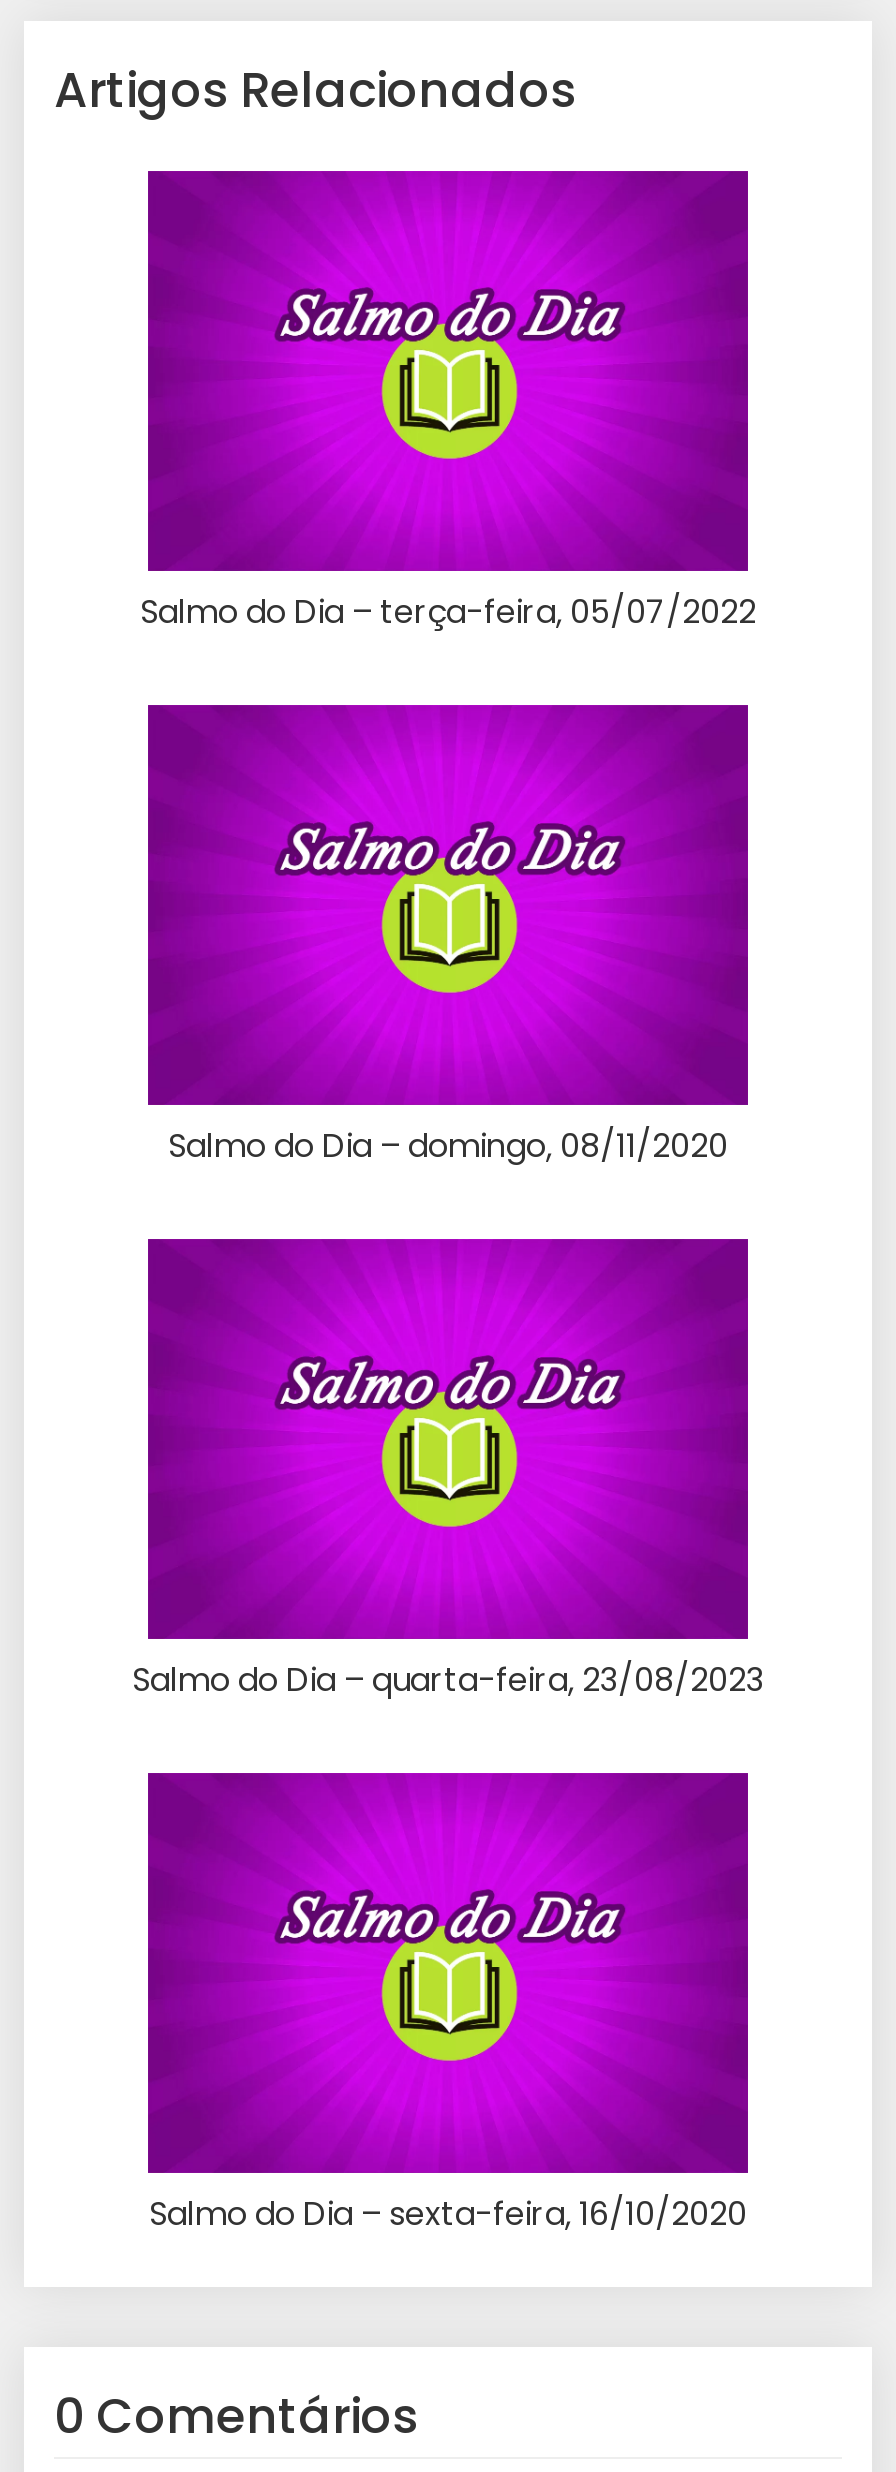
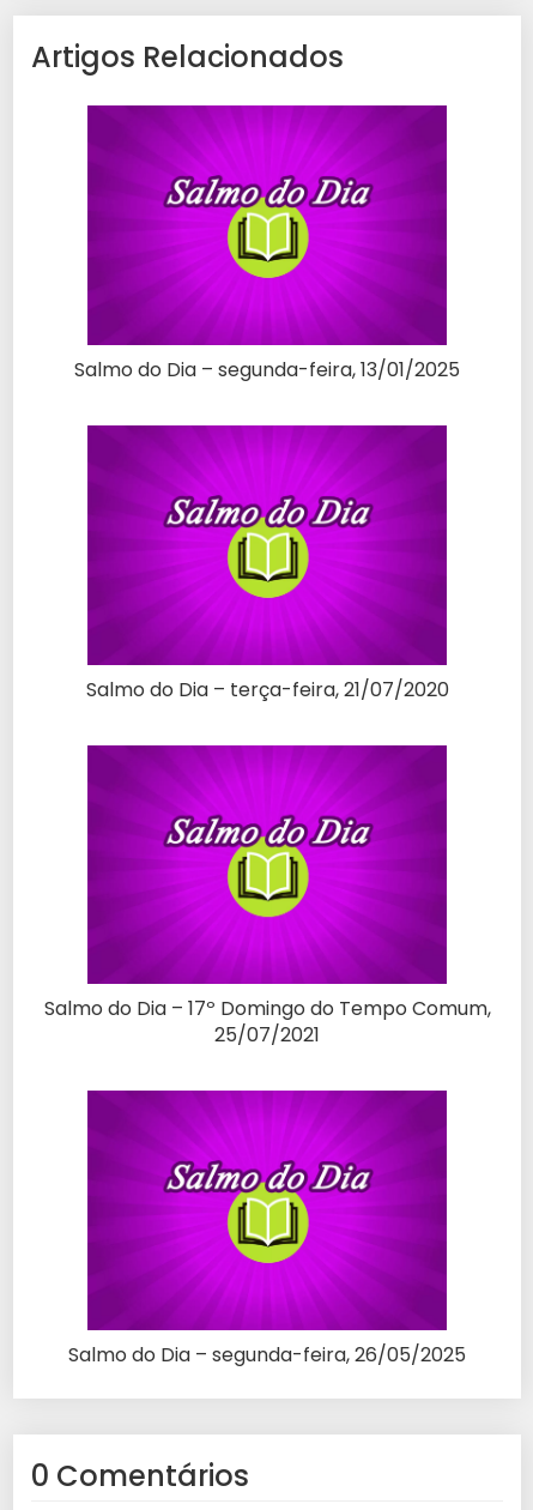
[140,589,756,635] Salmo do Dia – terça-feira, 05/07/2022 -> [74,355,460,383] Salmo do Dia – segunda-feira, 13/01/2025
[168,1123,728,1169] Salmo do Dia – domingo, 08/11/2020 -> [86,675,449,703] Salmo do Dia – terça-feira, 21/07/2020
[132,1657,764,1703] Salmo do Dia – quarta-feira, 23/08/2023 -> [44,995,490,1049] Salmo do Dia – 17º Domingo do Tempo Comum, | 25/07/2021
[149,2191,747,2237] Salmo do Dia – sexta-feira, 16/10/2020 -> [68,1341,466,1369] Salmo do Dia – segunda-feira, 26/05/2025

